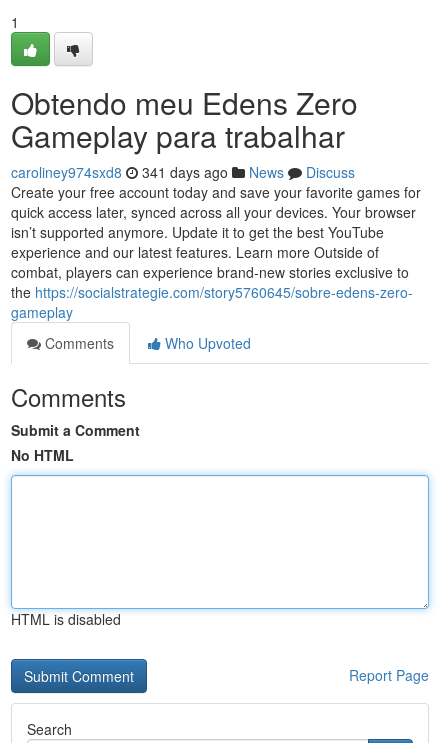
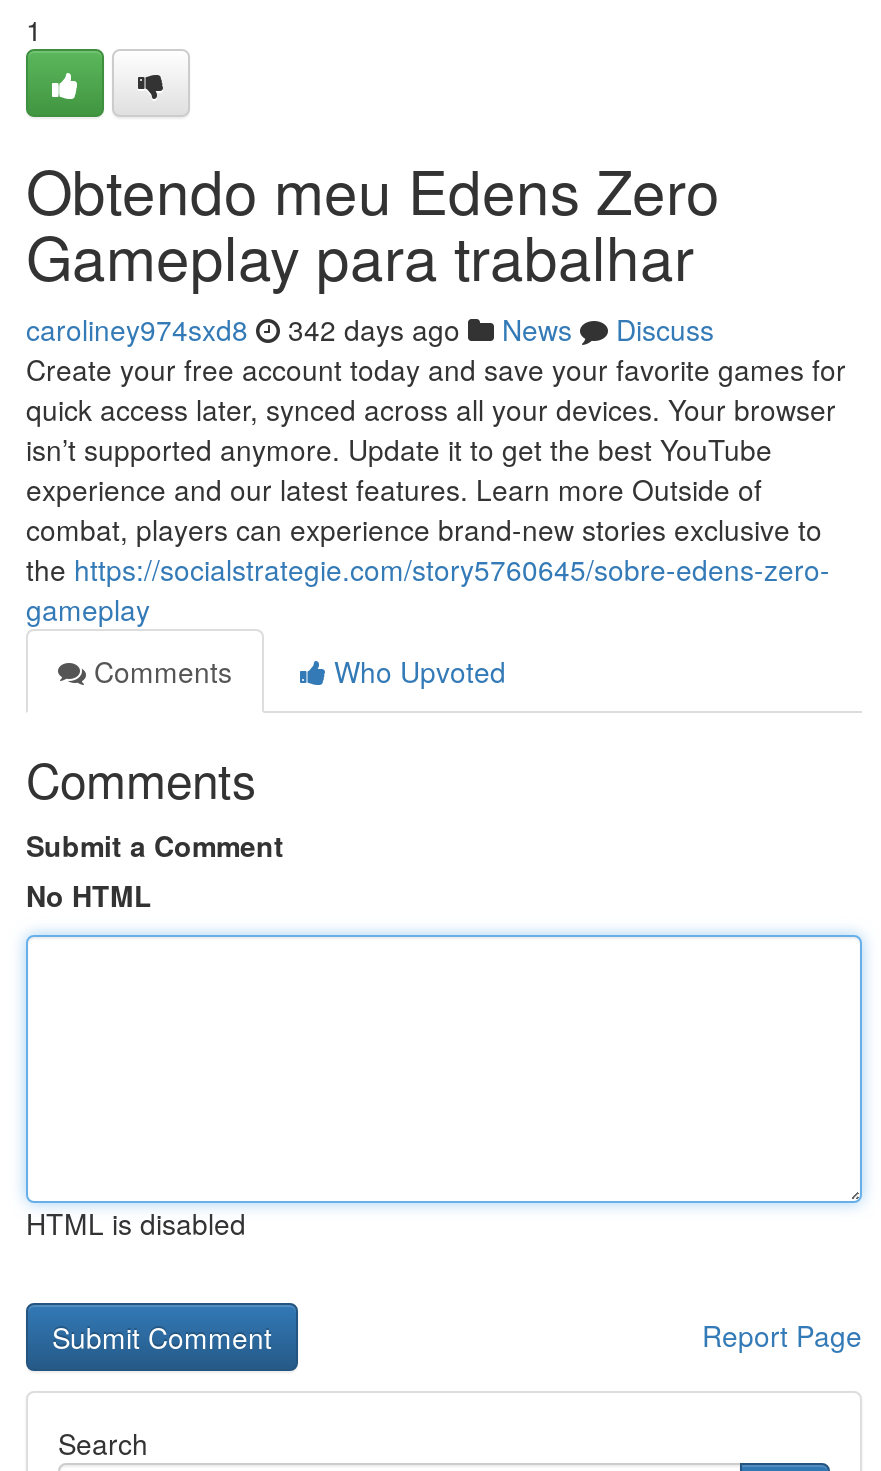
[11,162,355,182] caroliney974sxd8 341 days ago News Discuss -> [26,309,714,349] caroliney974sxd8 342 days ago News Discuss

